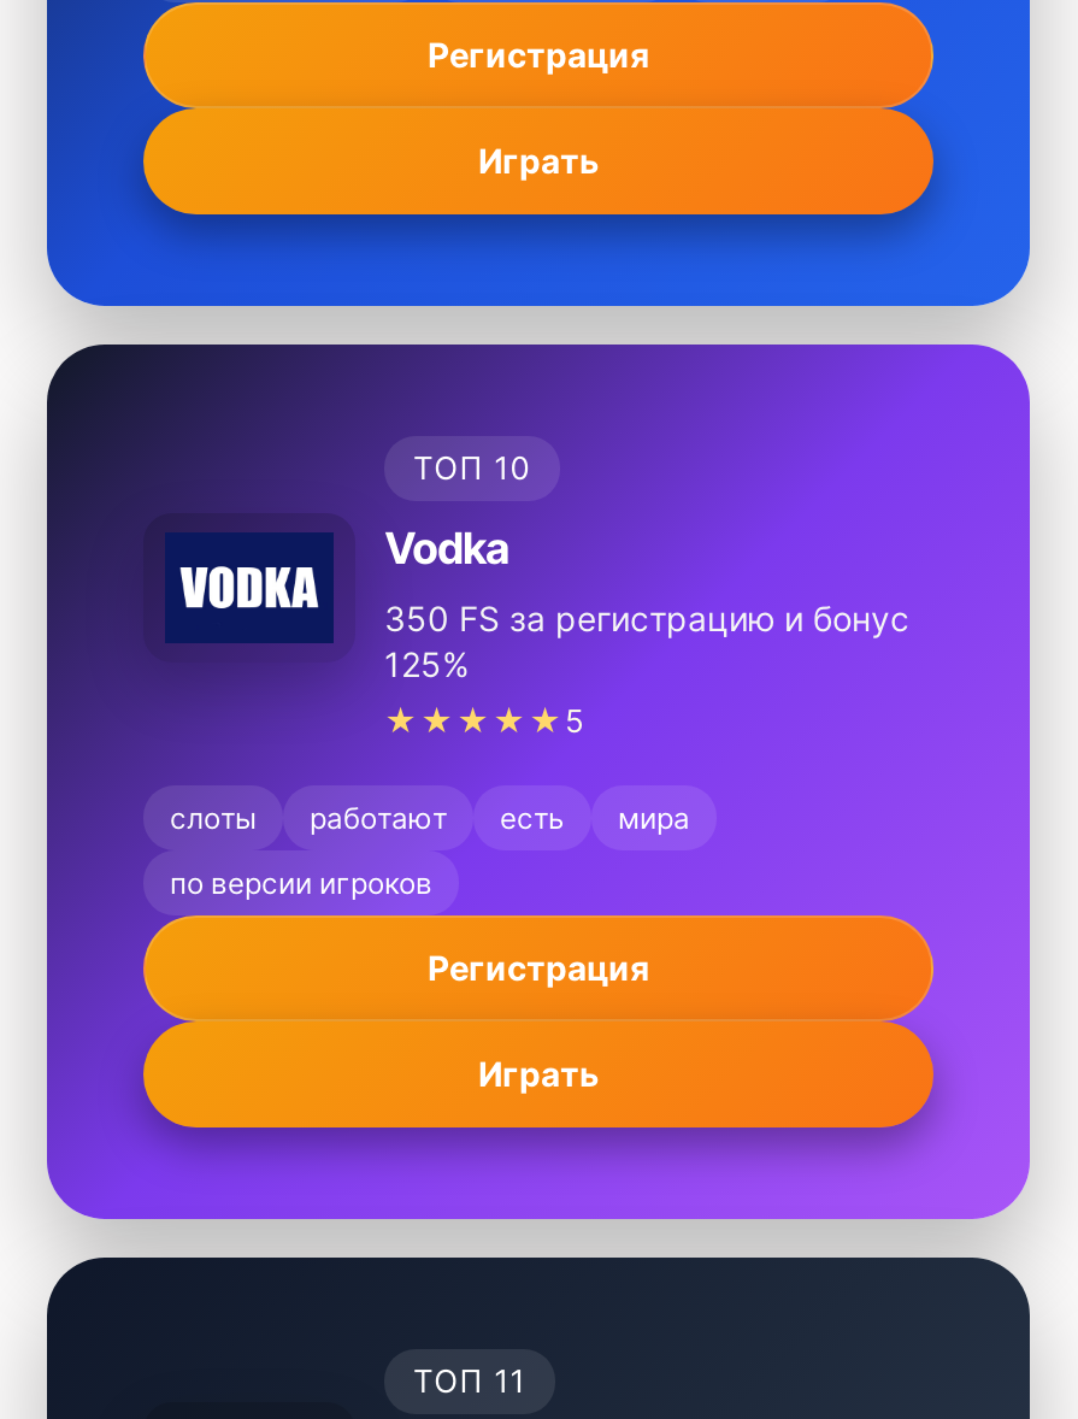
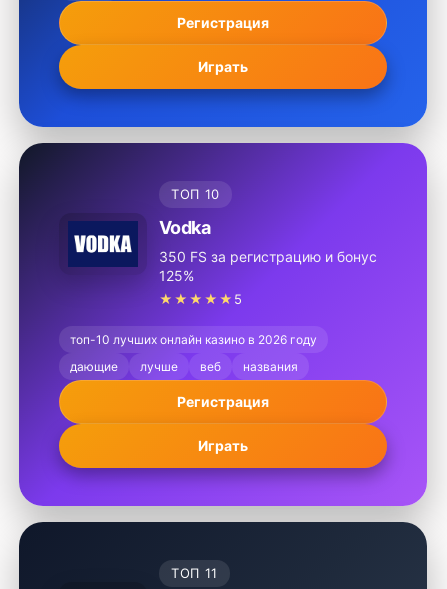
[170,800,690,836] слоты | работают | есть | мира -> [70,332,317,347] топ-10 лучших онлайн казино в 2026 году
[170,865,432,901] по версии игроков -> [70,359,298,374] дающие | лучше | веб | названия

